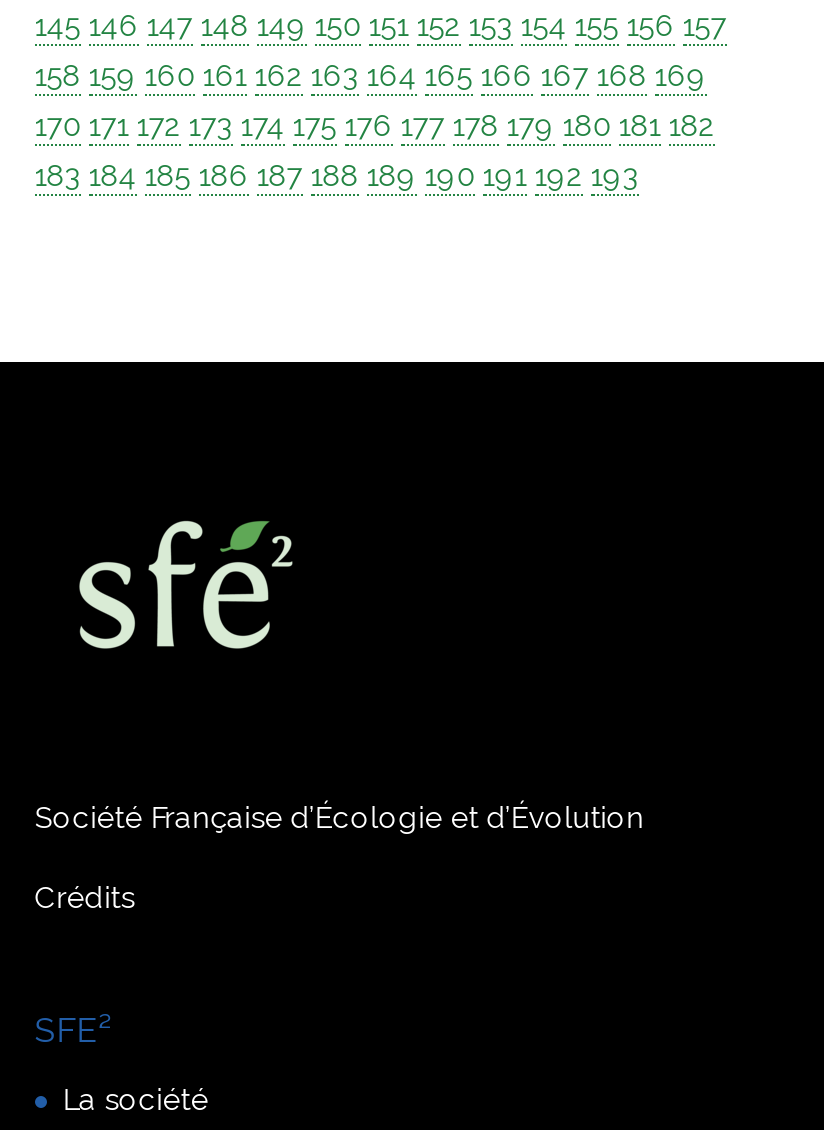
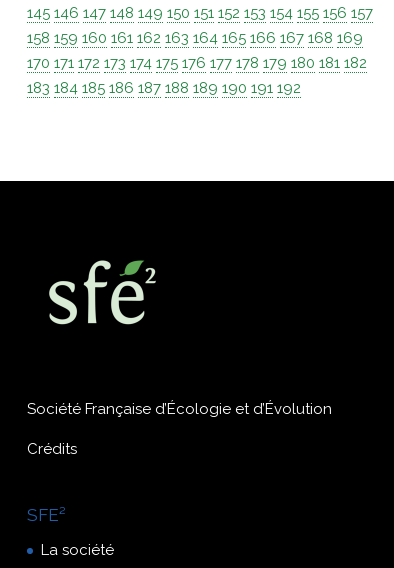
[35,158,639,194] 183 184 185 186 187 188 189 190 191 192 193 -> [27,79,301,97] 183 184 185 186 187 188 189 190 191 192

